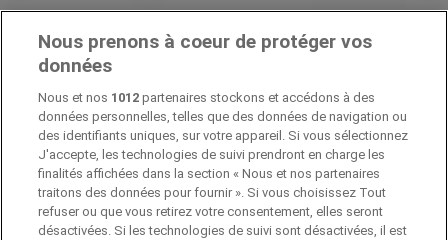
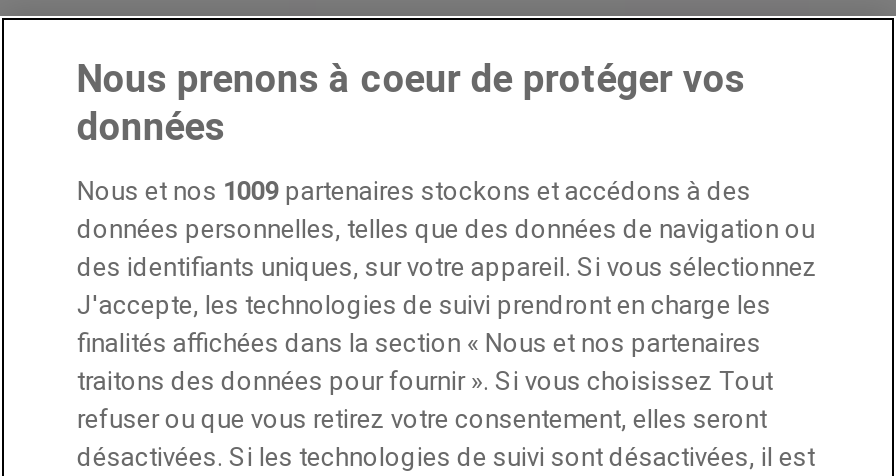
[38,90,375,105] Nous et nos 1012 partenaires stockons et accédons à des -> [77,176,751,206] Nous et nos 1009 partenaires stockons et accédons à des

